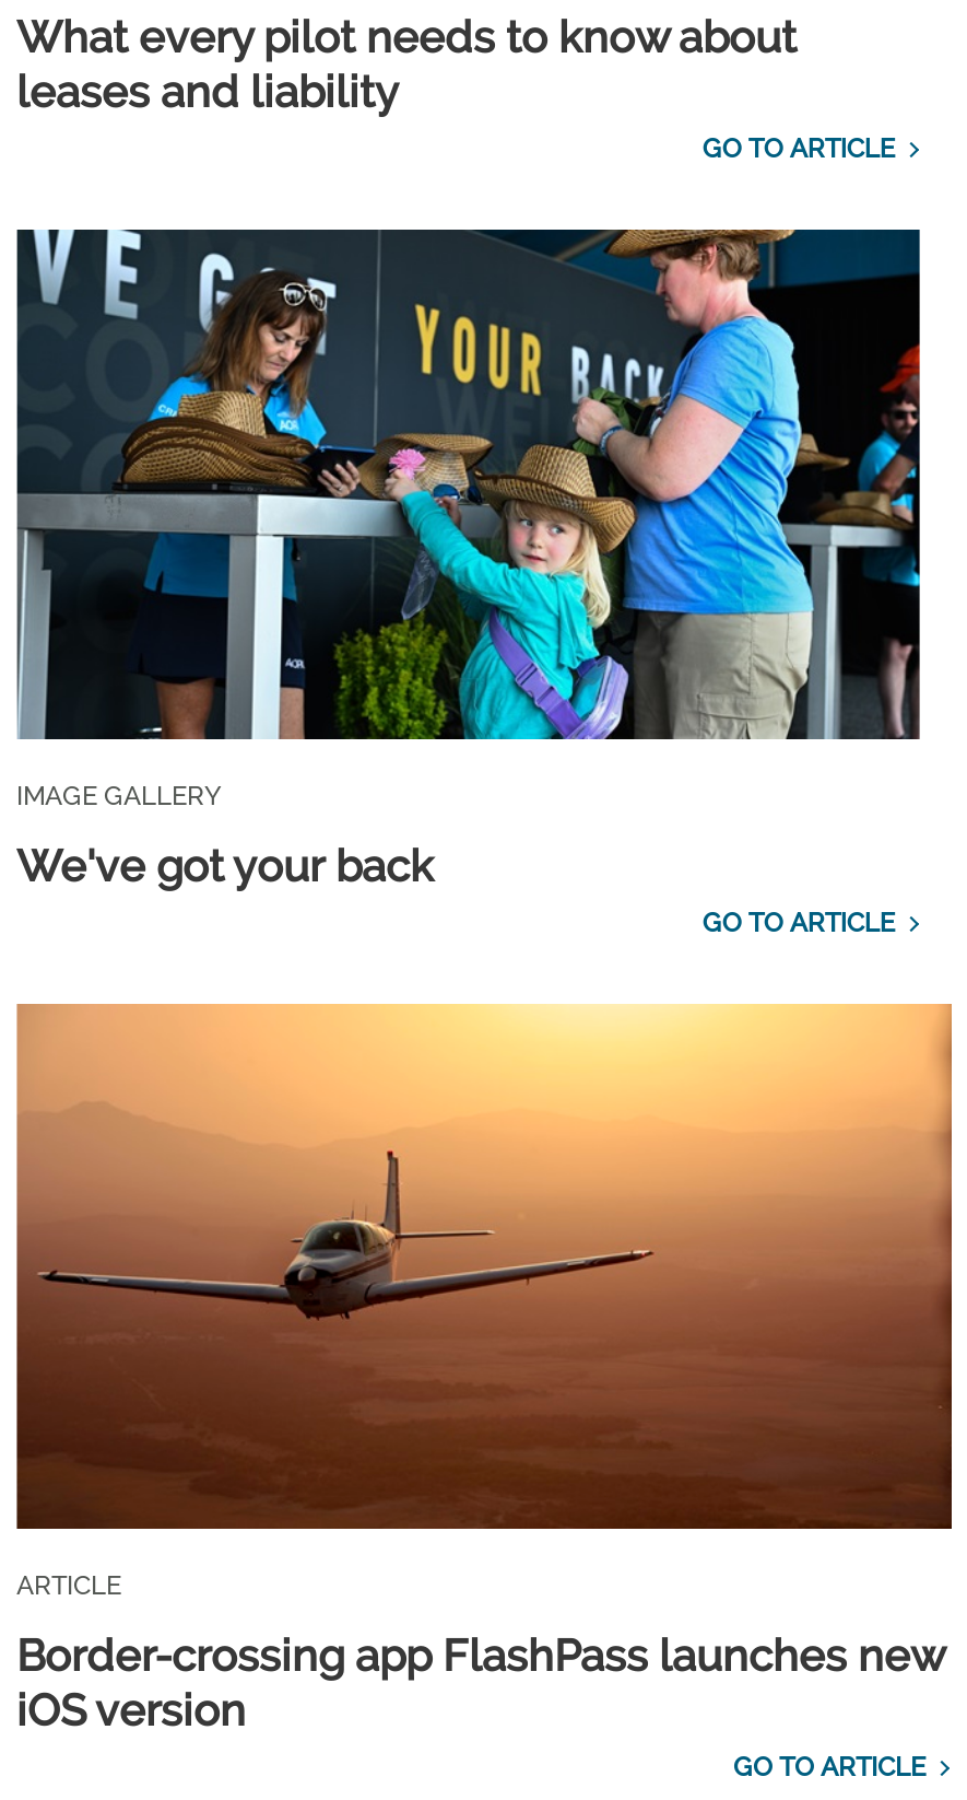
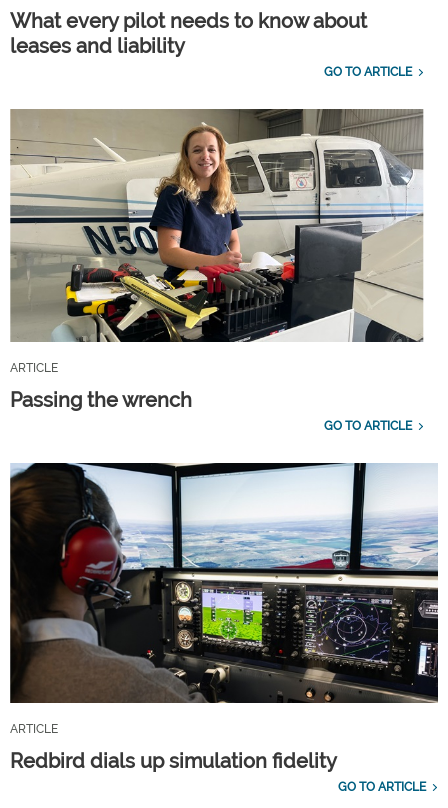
[14,227,921,810] [image] | IMAGE GALLERY -> [10,108,424,374] [image] | ARTICLE
[16,839,434,891] We've got your back -> [10,387,192,411] Passing the wrench
[14,1002,954,1531] [image] -> [9,462,439,703] [image]
[16,1630,943,1737] Border-crossing app FlashPass launches new | iOS version -> [10,749,337,773] Redbird dials up simulation fidelity

